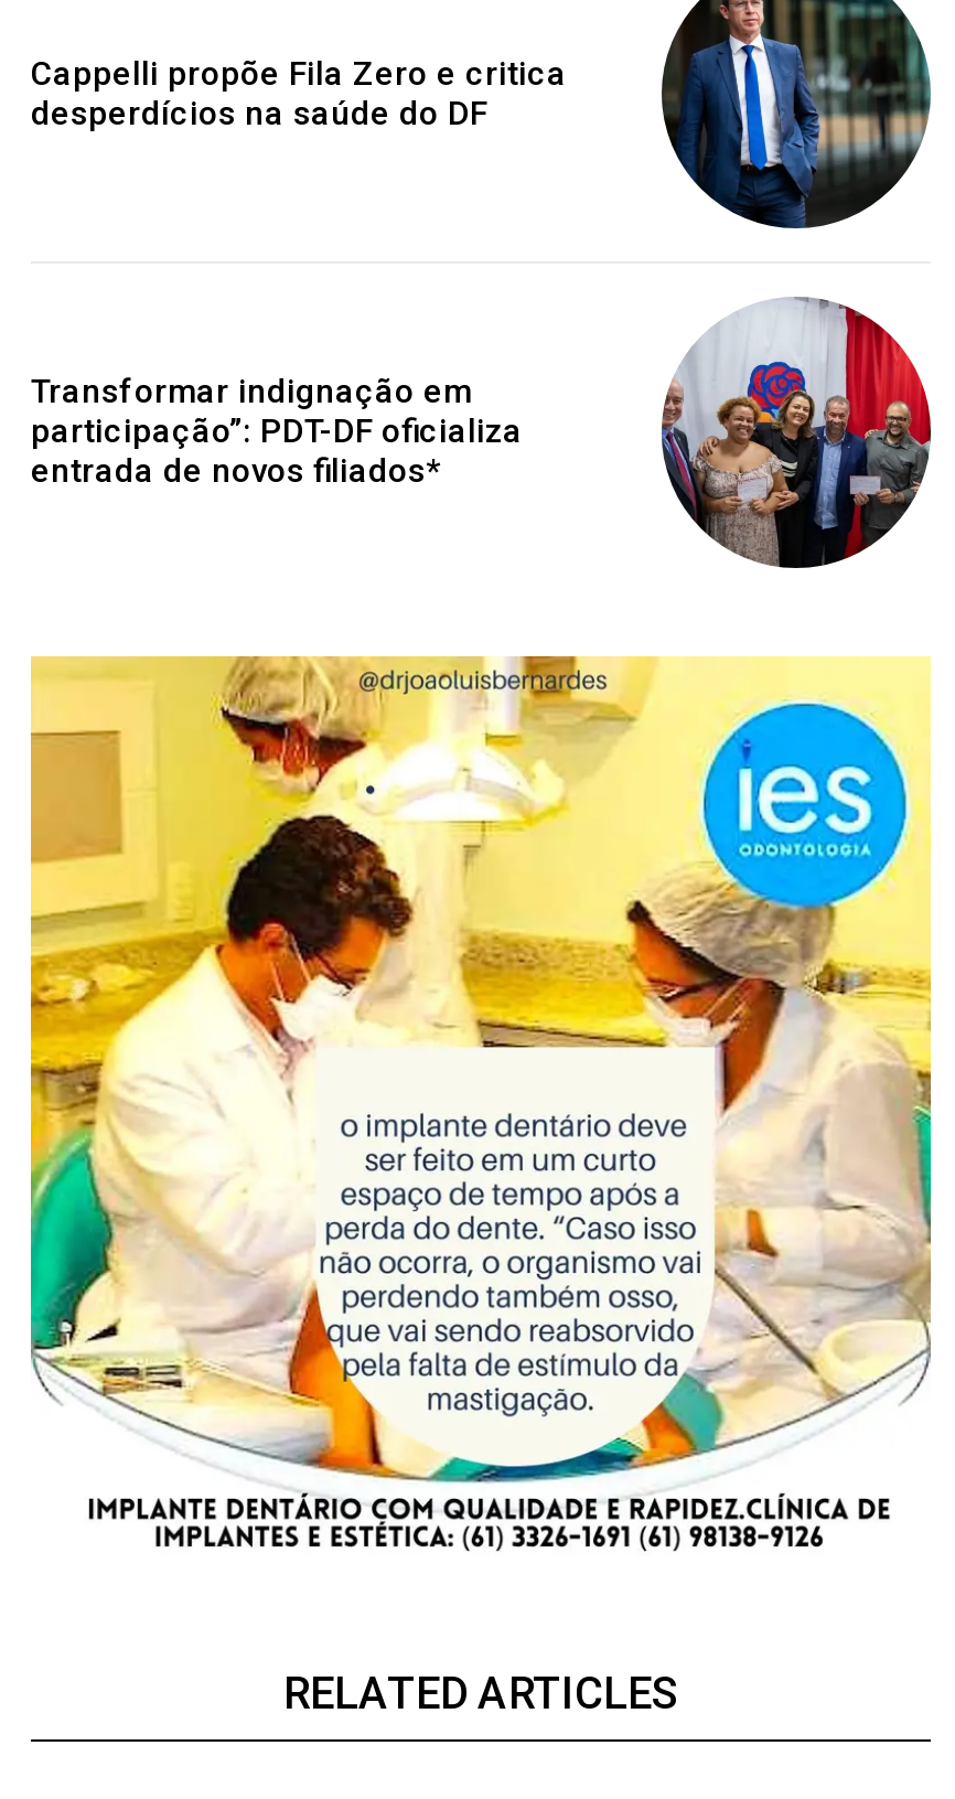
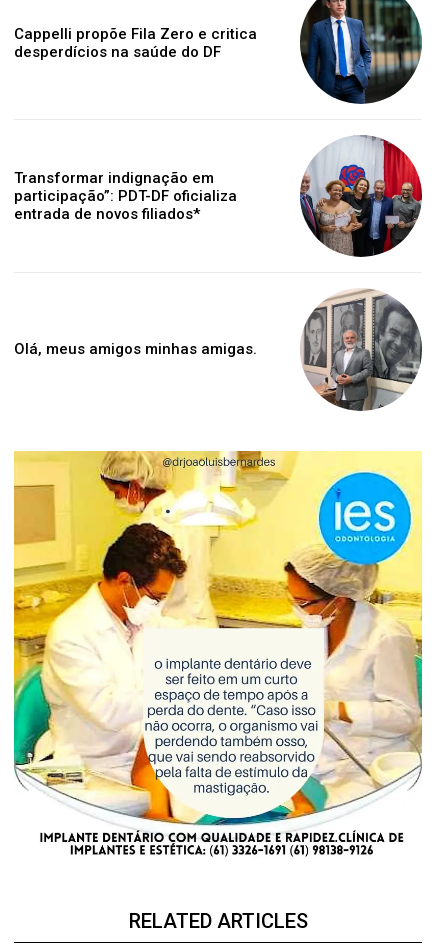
none -> [14,340,257,358] Olá, meus amigos minhas amigas.
none -> [301,290,422,411] [image]

